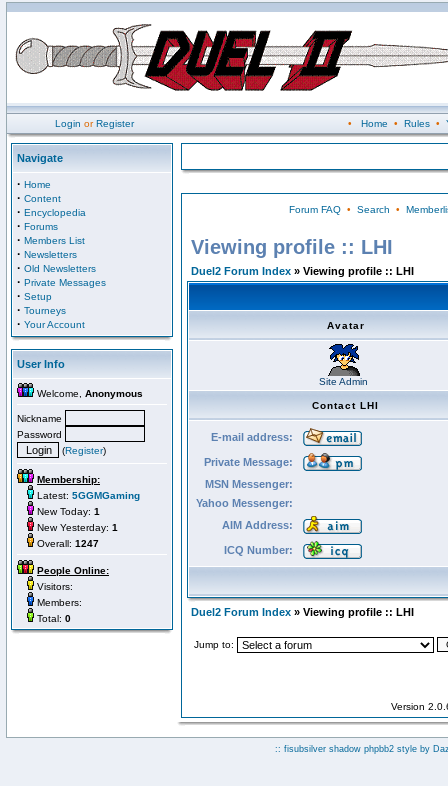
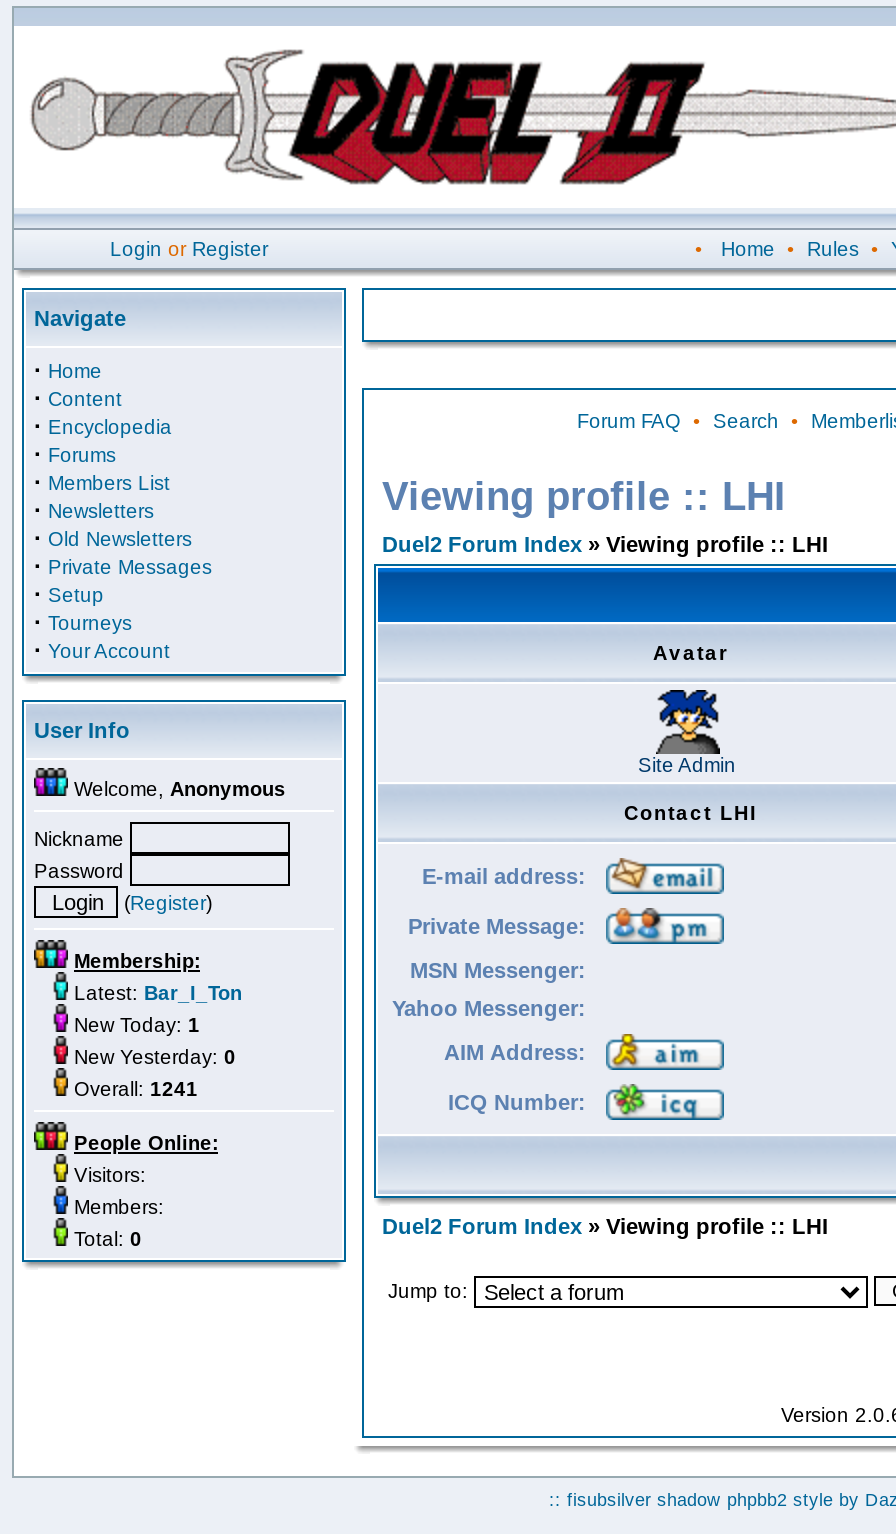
[34,490,140,501] Latest: 5GGMGaming -> [68,982,242,1004] Latest: Bar_I_Ton
[34,522,118,533] New Yesterday: 1 -> [68,1046,236,1068] New Yesterday: 0
[34,538,99,549] Overall: 1247 -> [68,1078,198,1100] Overall: 1241

